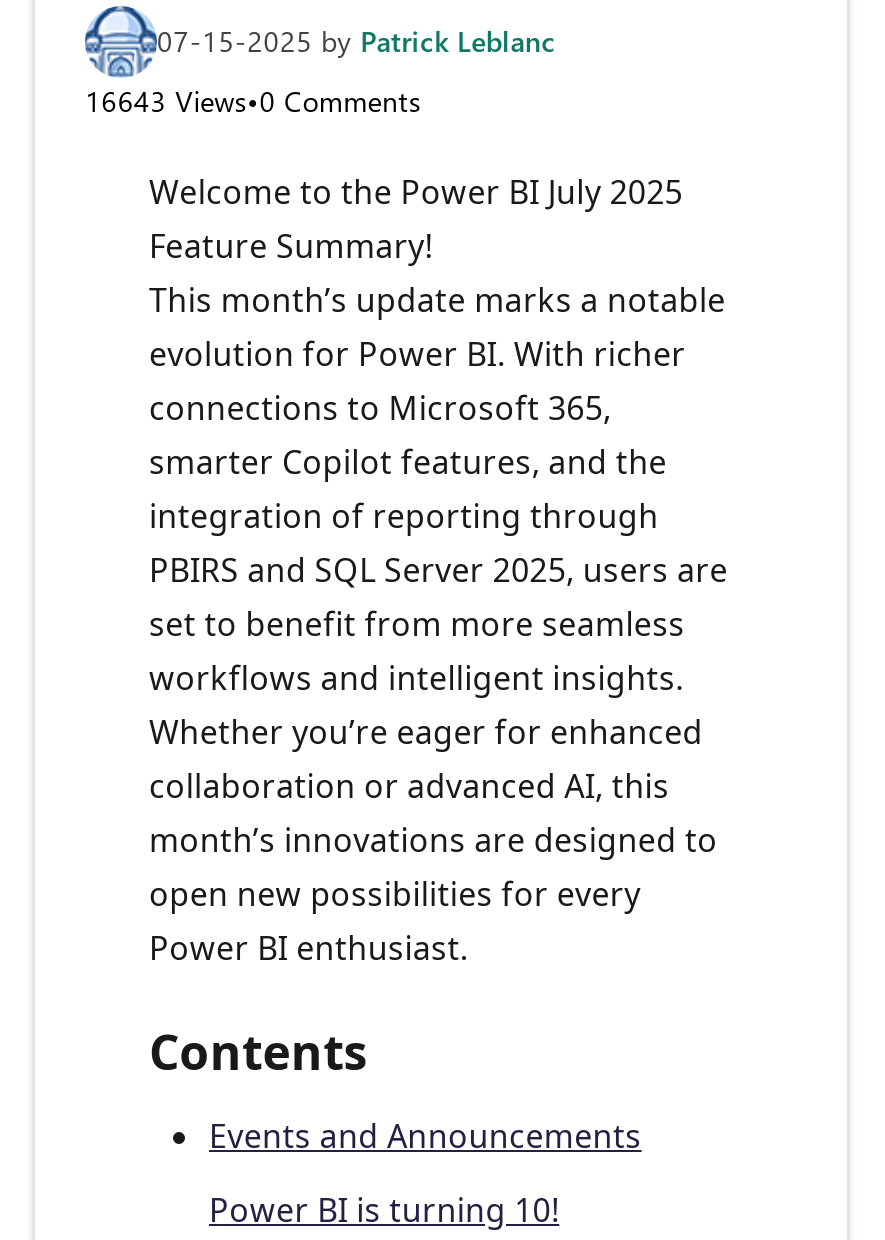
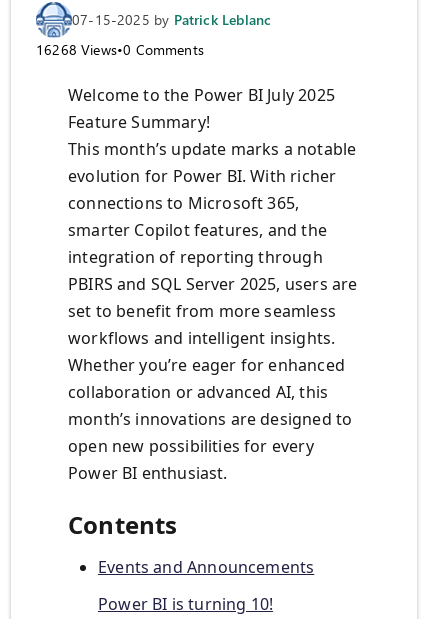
[85,83,421,121] 16643 Views•0 Comments -> [36,40,204,59] 16268 Views•0 Comments

